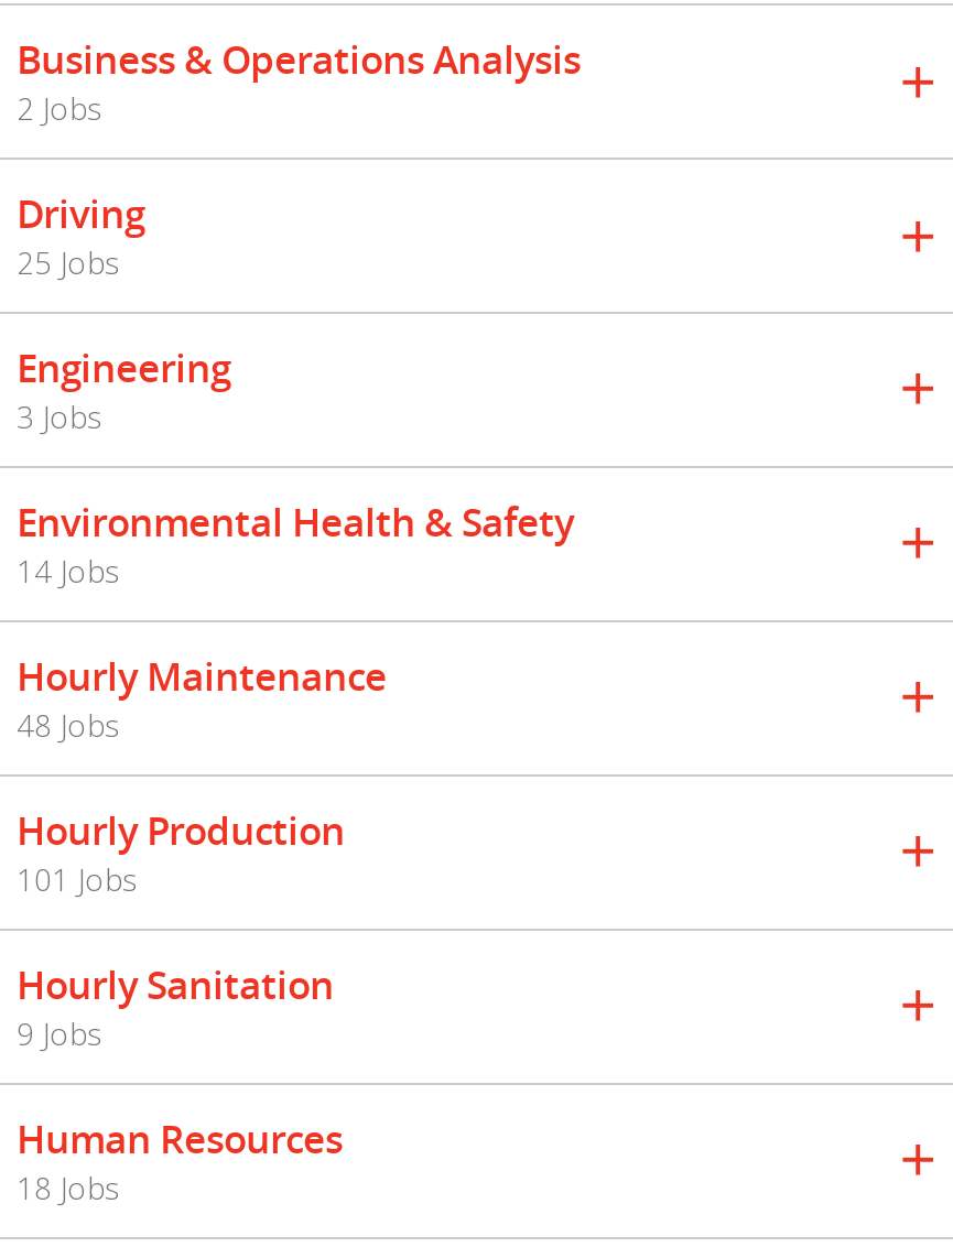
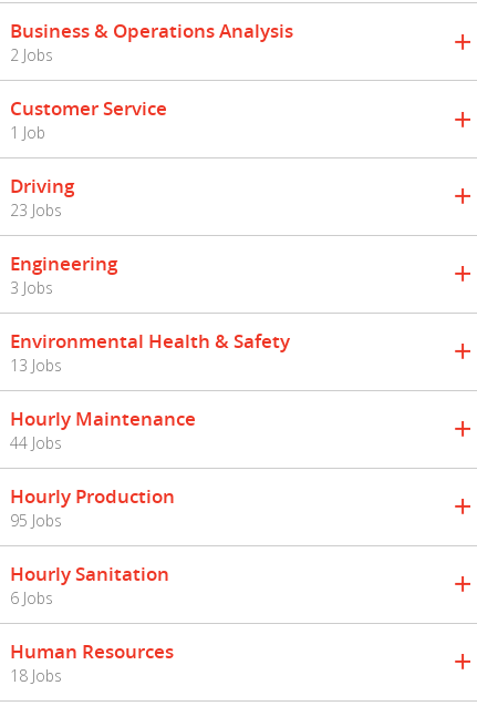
none -> [10,96,167,143] Customer Service | 1 Job
[17,242,120,284] 25 Jobs -> [10,200,62,221] 23 Jobs
[17,550,120,592] 14 Jobs -> [10,355,62,376] 13 Jobs
[17,704,120,746] 48 Jobs -> [10,432,62,453] 44 Jobs
[17,858,138,900] 101 Jobs -> [10,510,62,531] 95 Jobs
[17,1012,102,1054] 9 Jobs -> [10,587,53,608] 6 Jobs

